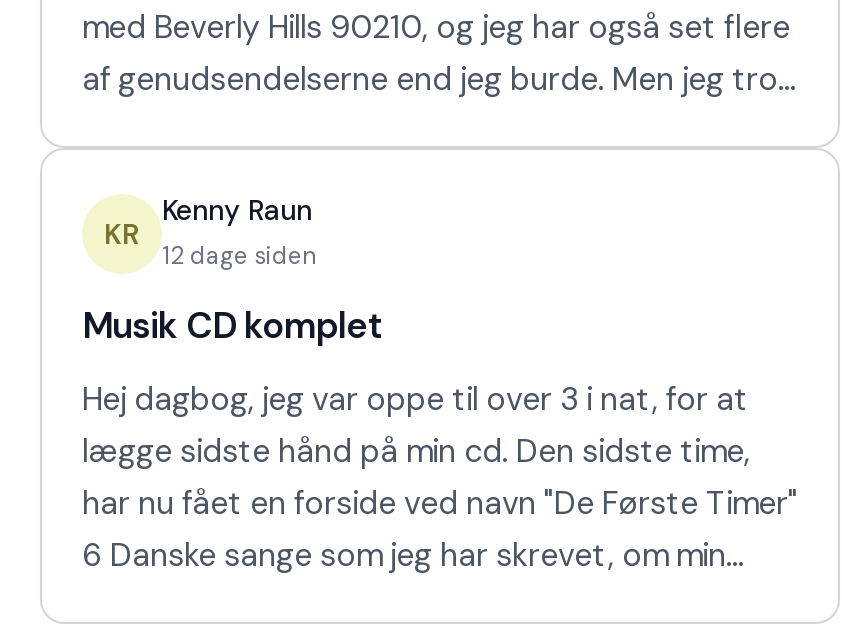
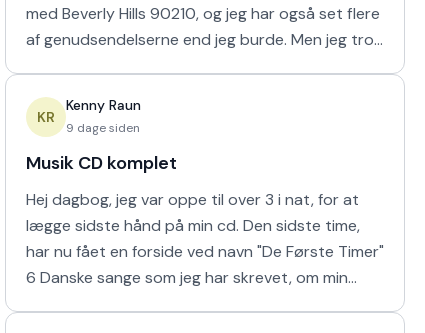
[162,240,316,272] 12 dage siden -> [66,120,140,136] 9 dage siden

